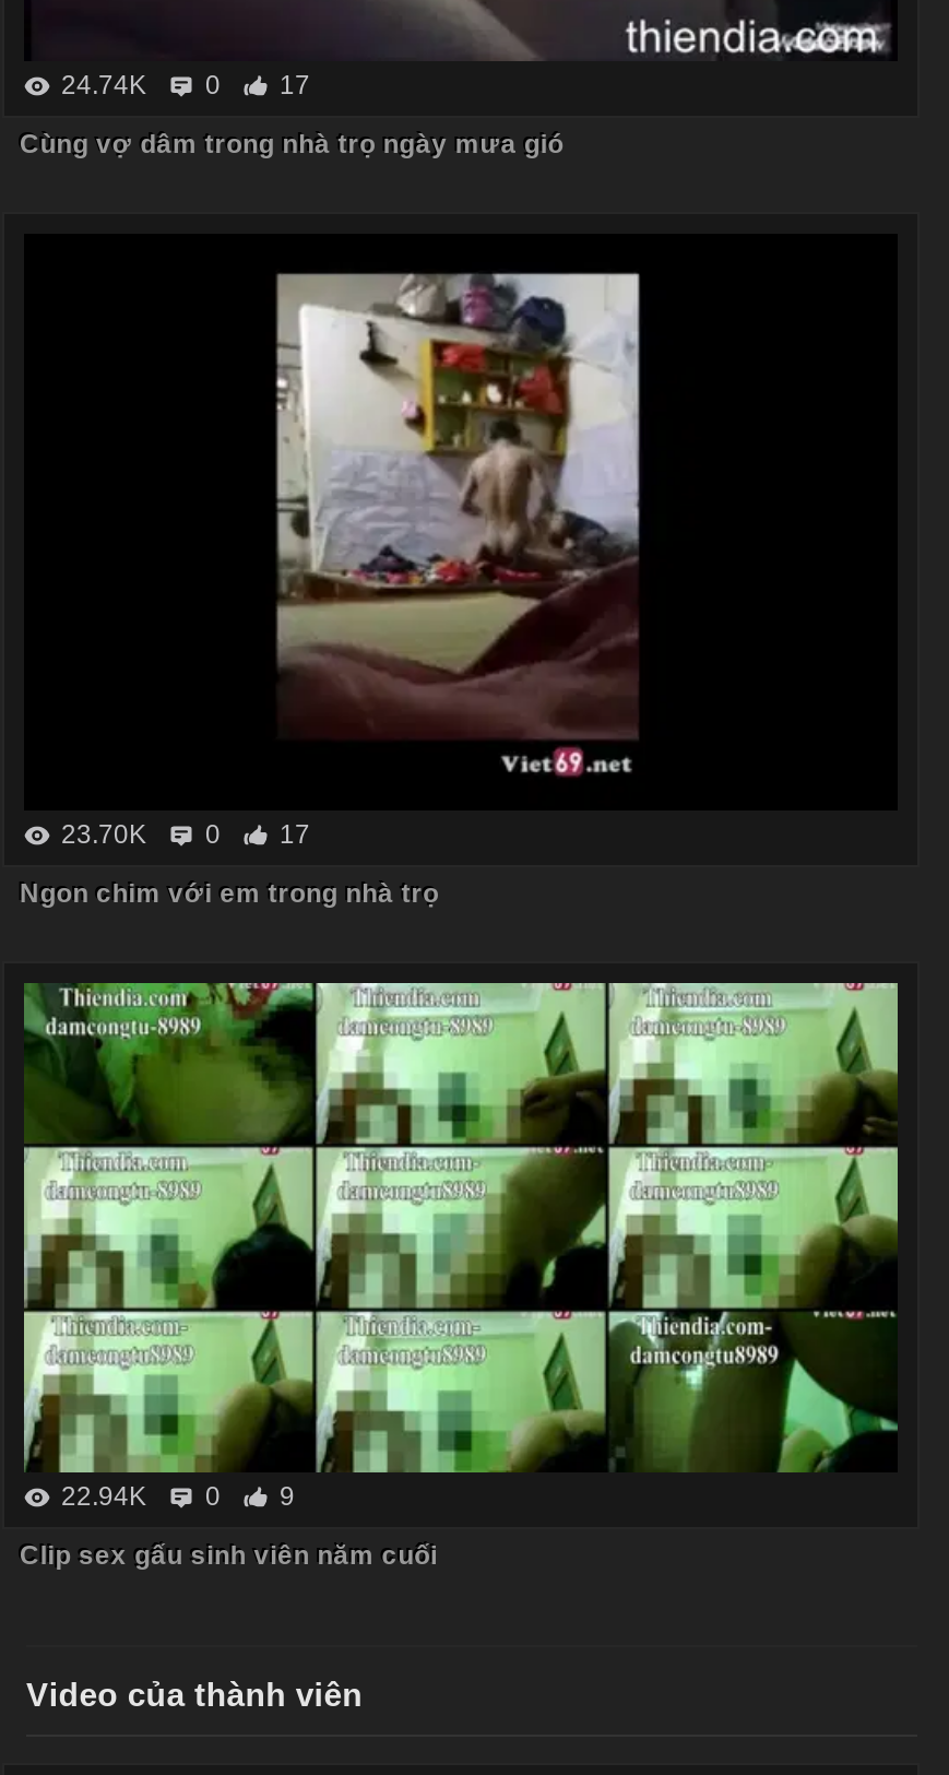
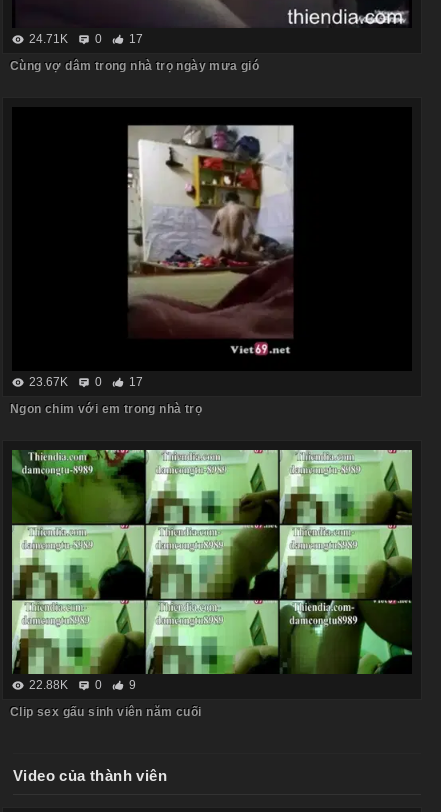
[61,70,310,101] 24.74K 0 17 -> [29,32,143,46] 24.71K 0 17
[61,820,310,850] 23.70K 0 17 -> [29,375,143,389] 23.67K 0 17
[61,1482,295,1512] 22.94K 0 9 -> [29,678,136,692] 22.88K 0 9

